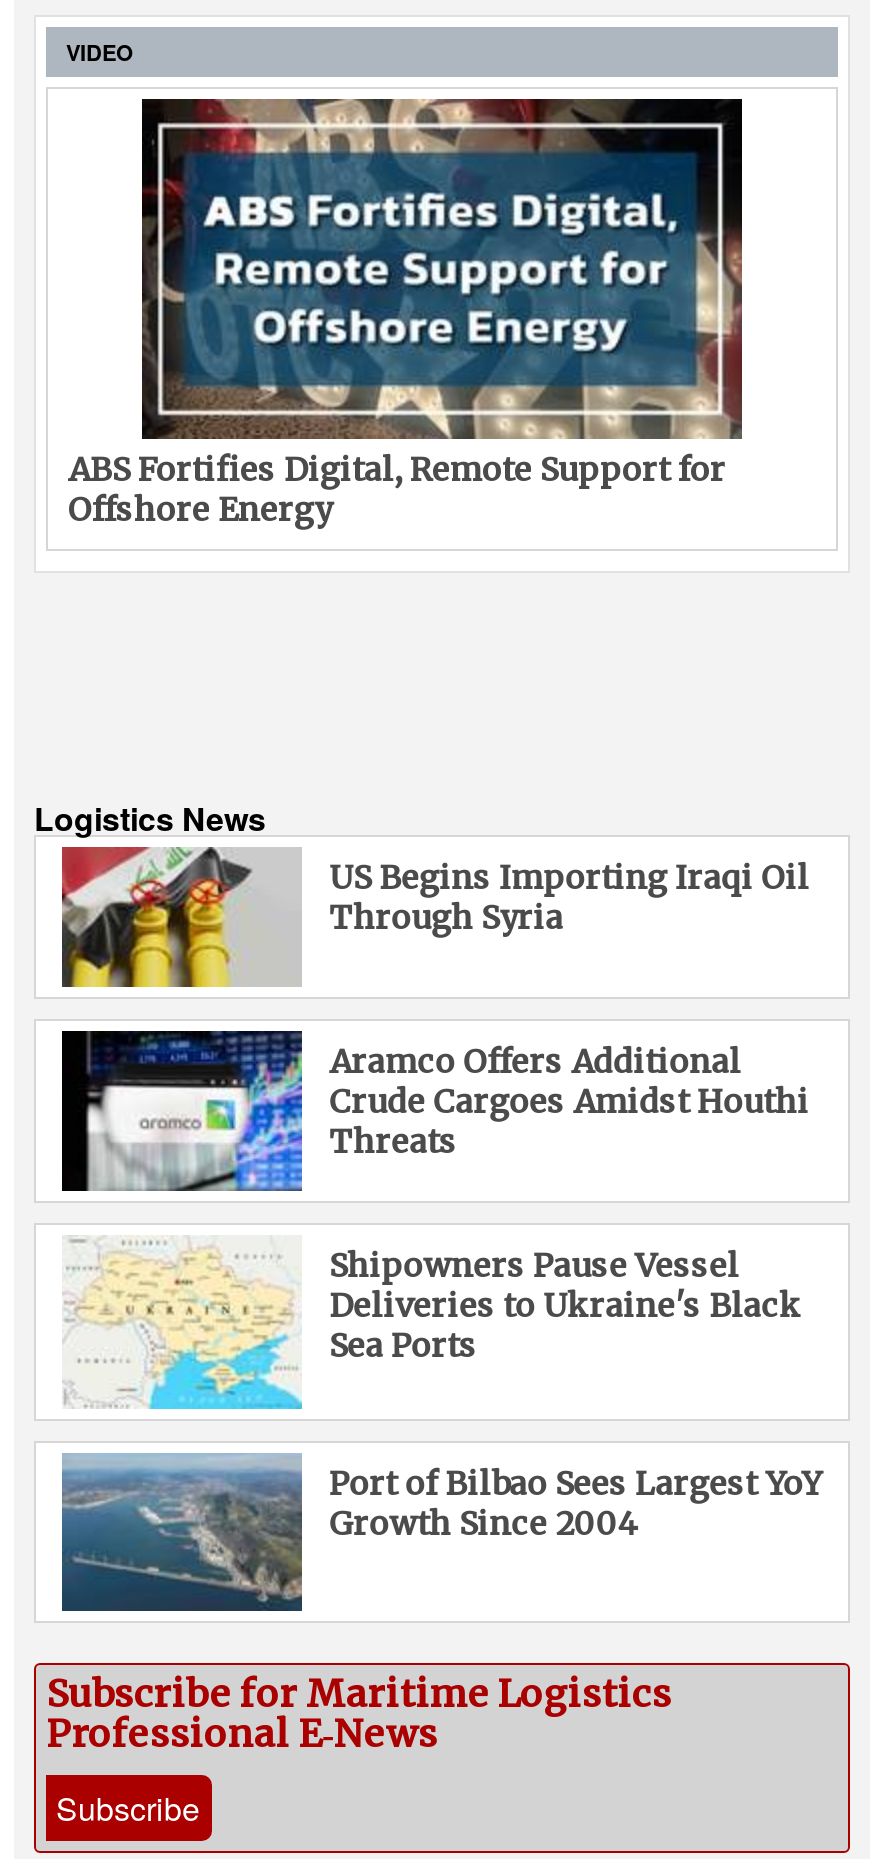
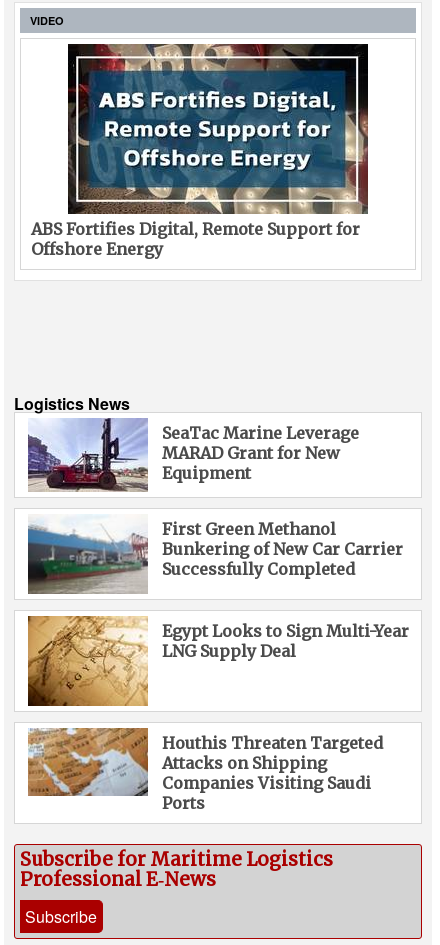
[60,847,809,989] [image] | US Begins Importing Iraqi Oil | Through Syria -> [28,418,359,492] [image] | SeaTac Marine Leverage | MARAD Grant for New | Equipment
[60,1029,809,1193] [image] | Aramco Offers Additional | Crude Cargoes Amidst Houthi | Threats -> [27,519,403,595] [image] | First Green Methanol | Bunkering of New Car Carrier | Successfully Completed
[62,1241,801,1411] [image] | Shipowners Pause Vessel | Deliveries to Ukraine's Black | Sea Ports -> [27,615,409,707] [image] | Egypt Looks to Sign Multi-Year | LNG Supply Deal
[60,1453,821,1615] [image] | Port of Bilbao Sees Largest YoY | Growth Since 2004 -> [27,727,383,813] [image] | Houthis Threaten Targeted | Attacks on Shipping | Companies Visiting Saudi | Ports

